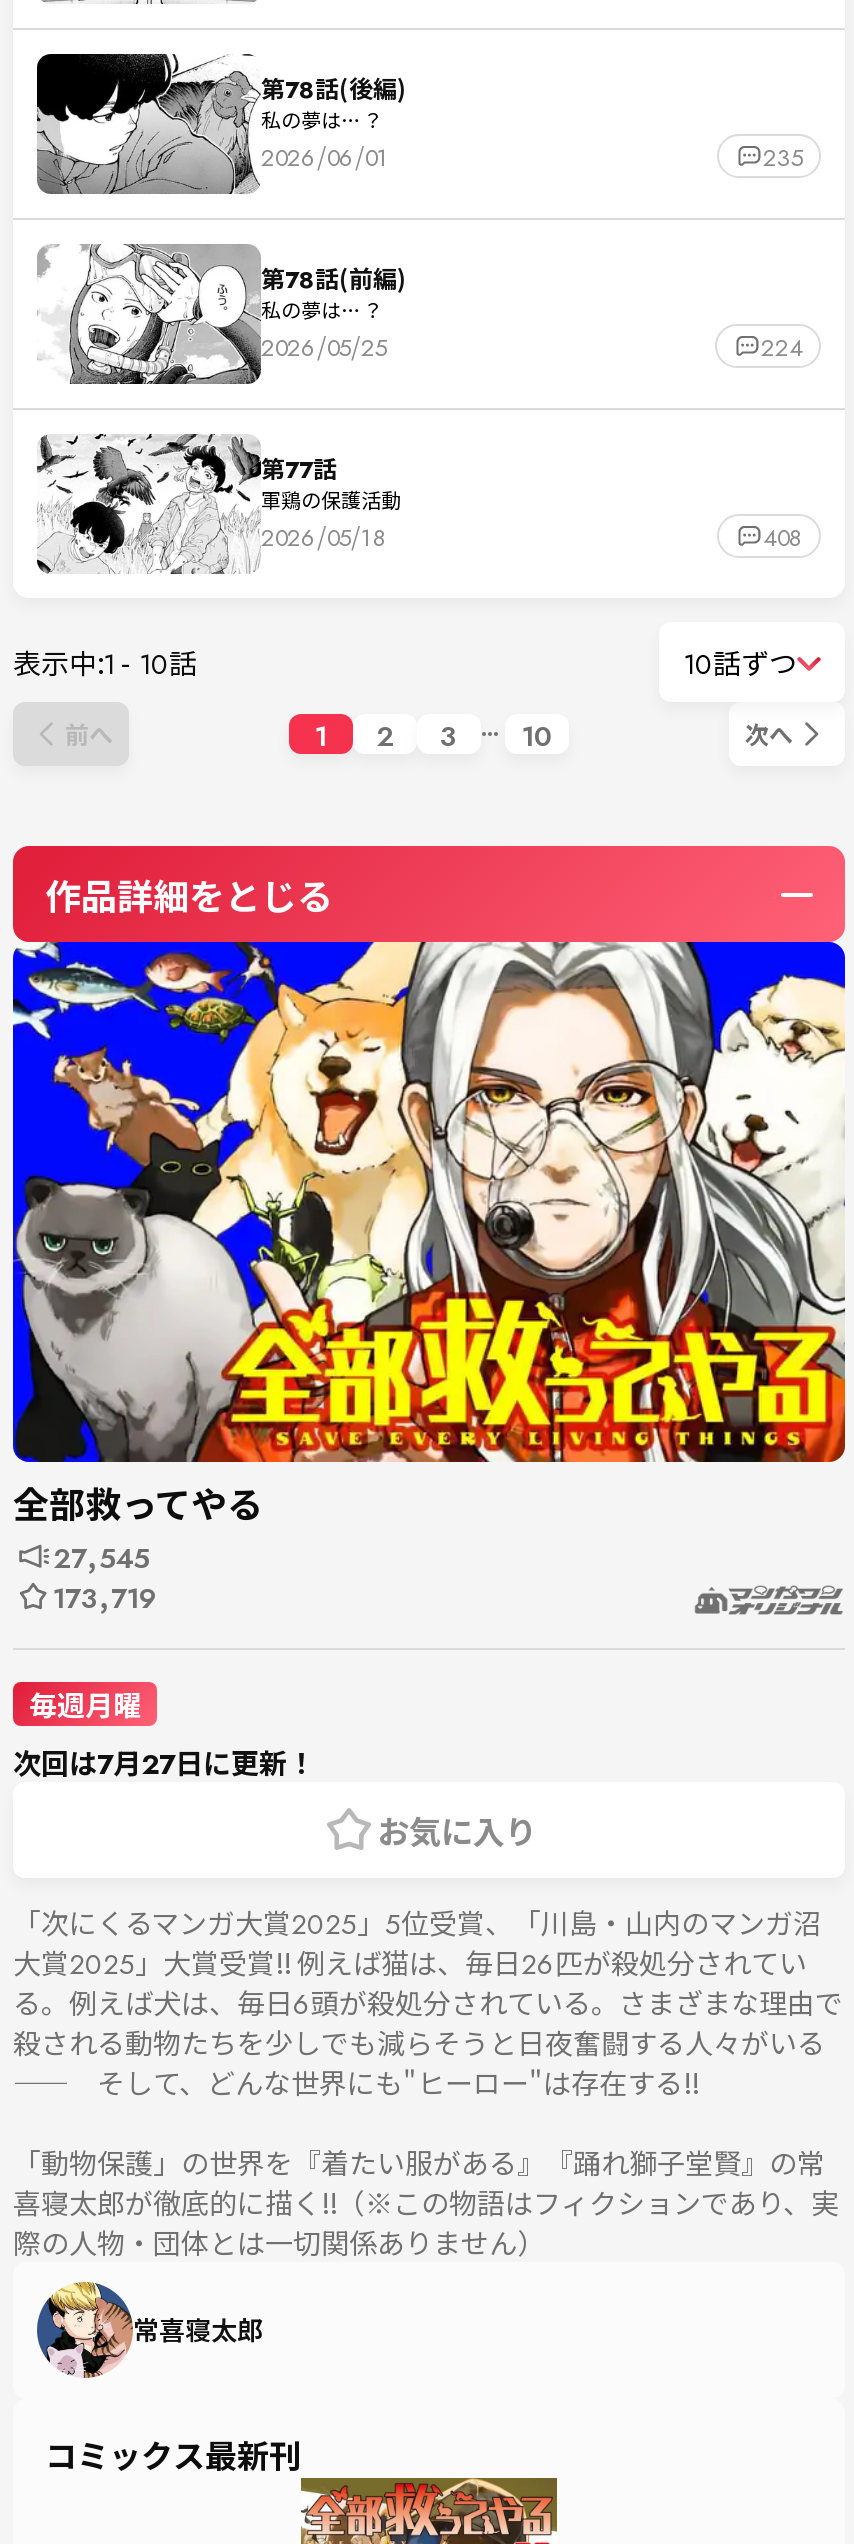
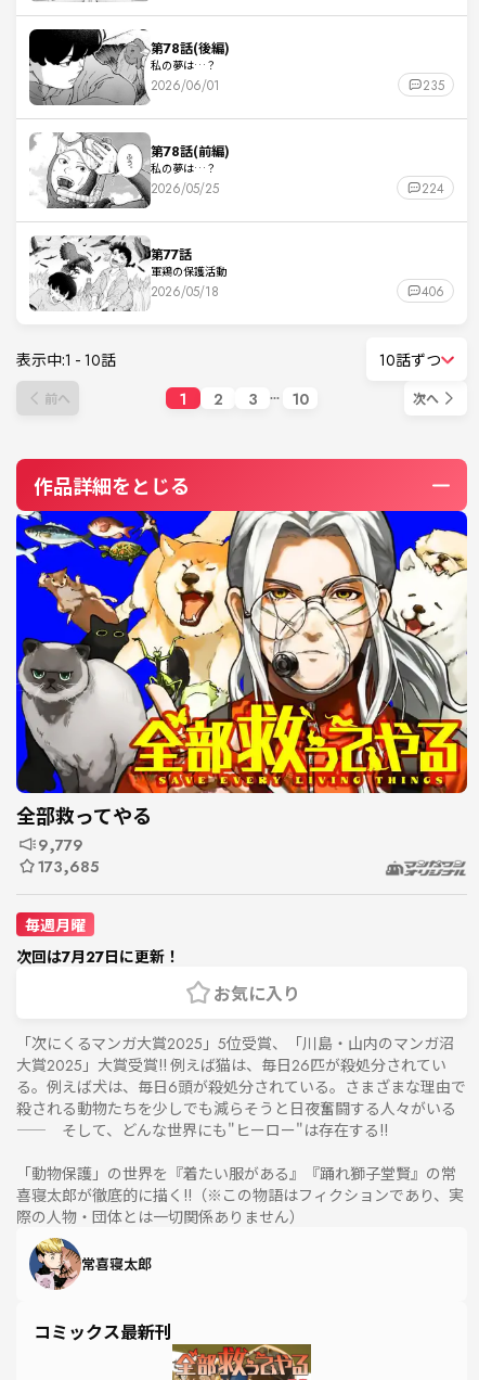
[763,517,803,551] 408 -> [422,280,444,299] 406
[53,1536,149,1576] 27,545 -> [38,833,83,855] 9,779
[53,1576,159,1616] 173,719 -> [38,855,99,877] 173,685

